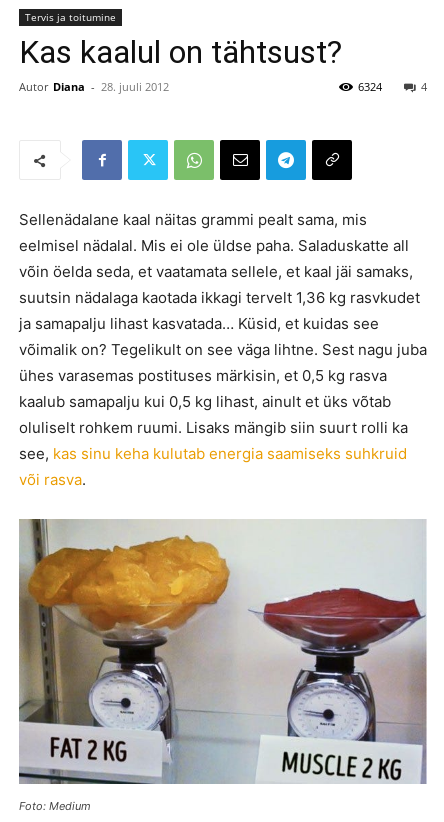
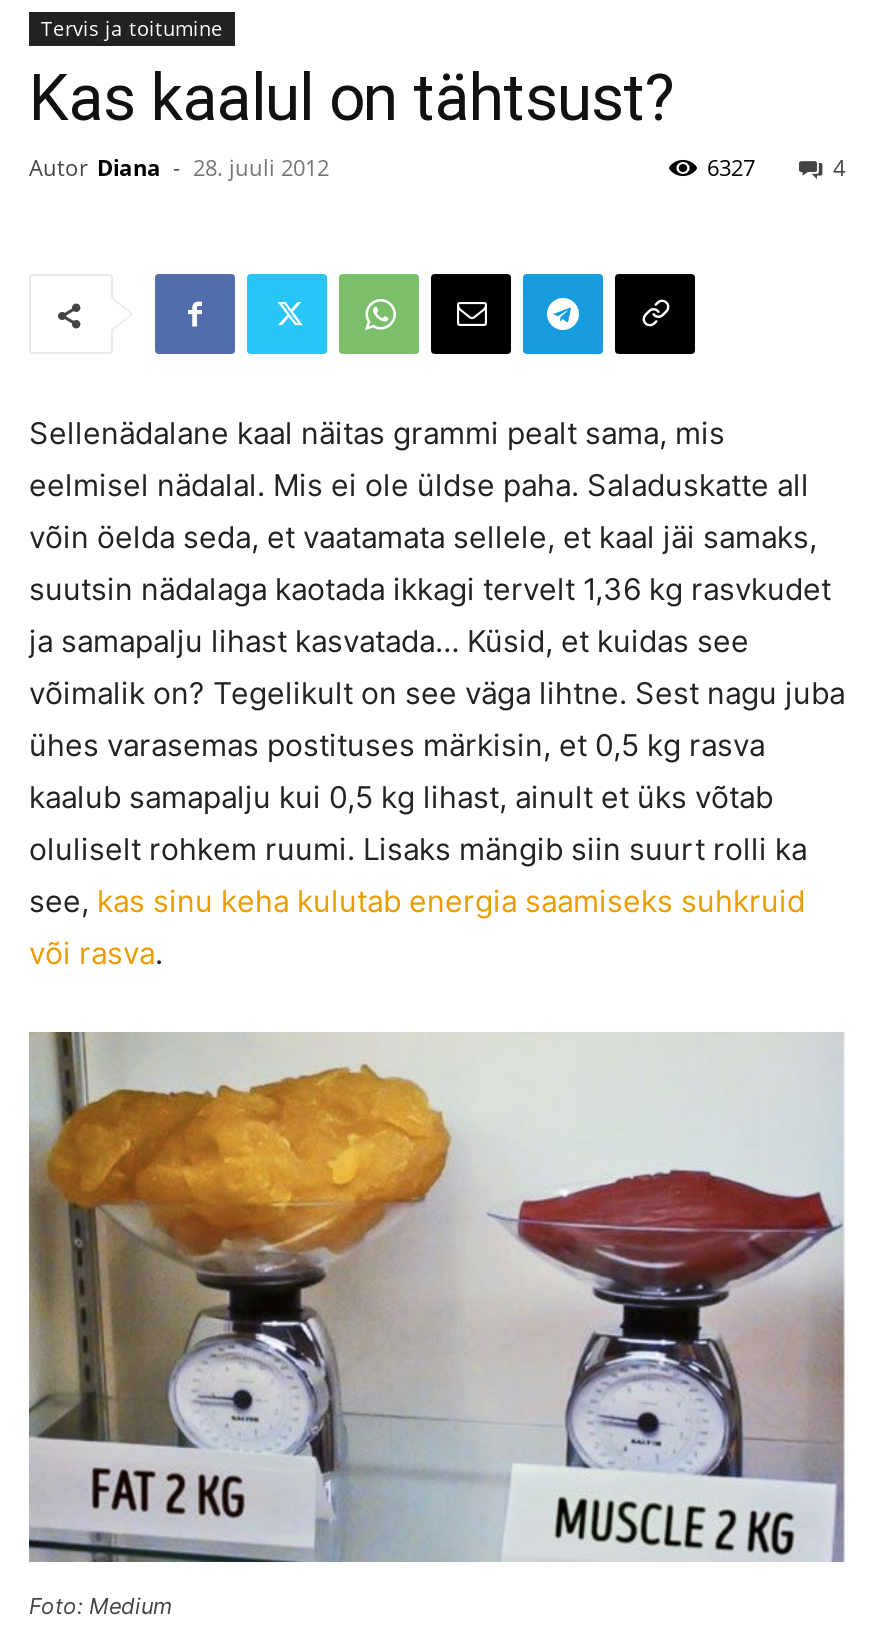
[358,79,382,94] 6324 -> [707,152,755,182] 6327

